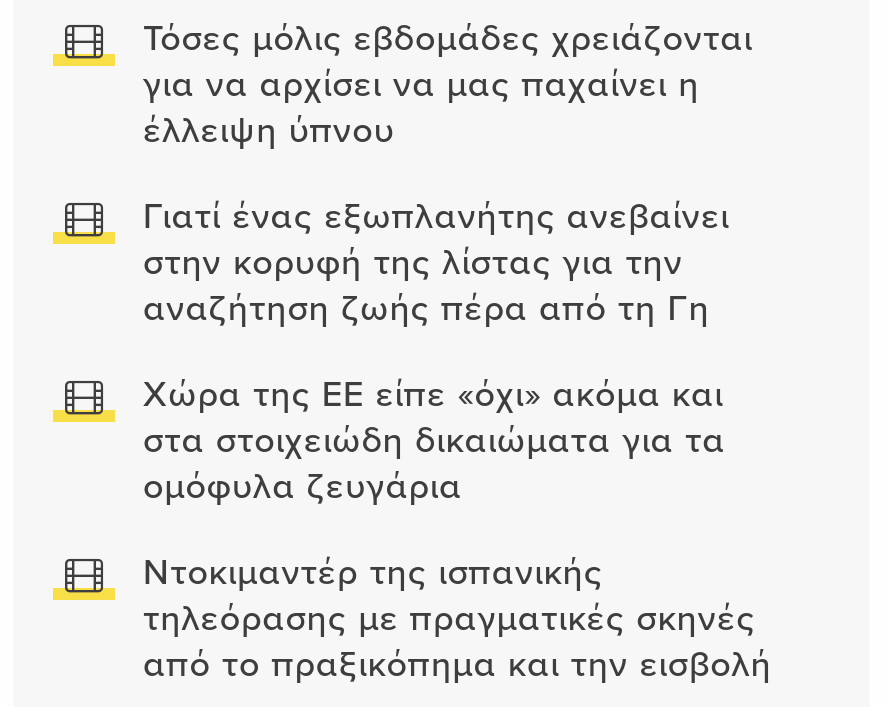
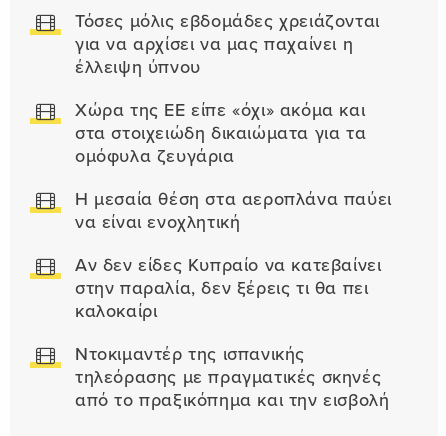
[143,196,729,330] Γιατί ένας εξωπλανήτης ανεβαίνει | στην κορυφή της λίστας για την | αναζήτηση ζωής πέρα από τη Γη -> none
moved [143,374,725,508] -> [75,100,366,167]: Χώρα της ΕΕ είπε «όχι» ακόμα και | στα στοιχειώδη δικαιώματα για τα | ομόφυλα ζευγάρια
none -> [75,189,392,322] Η μεσαία θέση στα αεροπλάνα παύει | να είναι ενοχλητική | Αν δεν είδες Κυπραίο να κατεβαίνει | στην παραλία, δεν ξέρεις τι θα πει | καλοκαίρι

